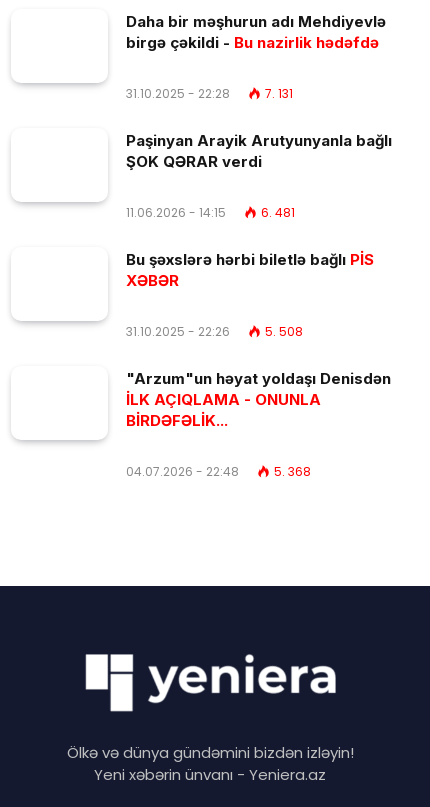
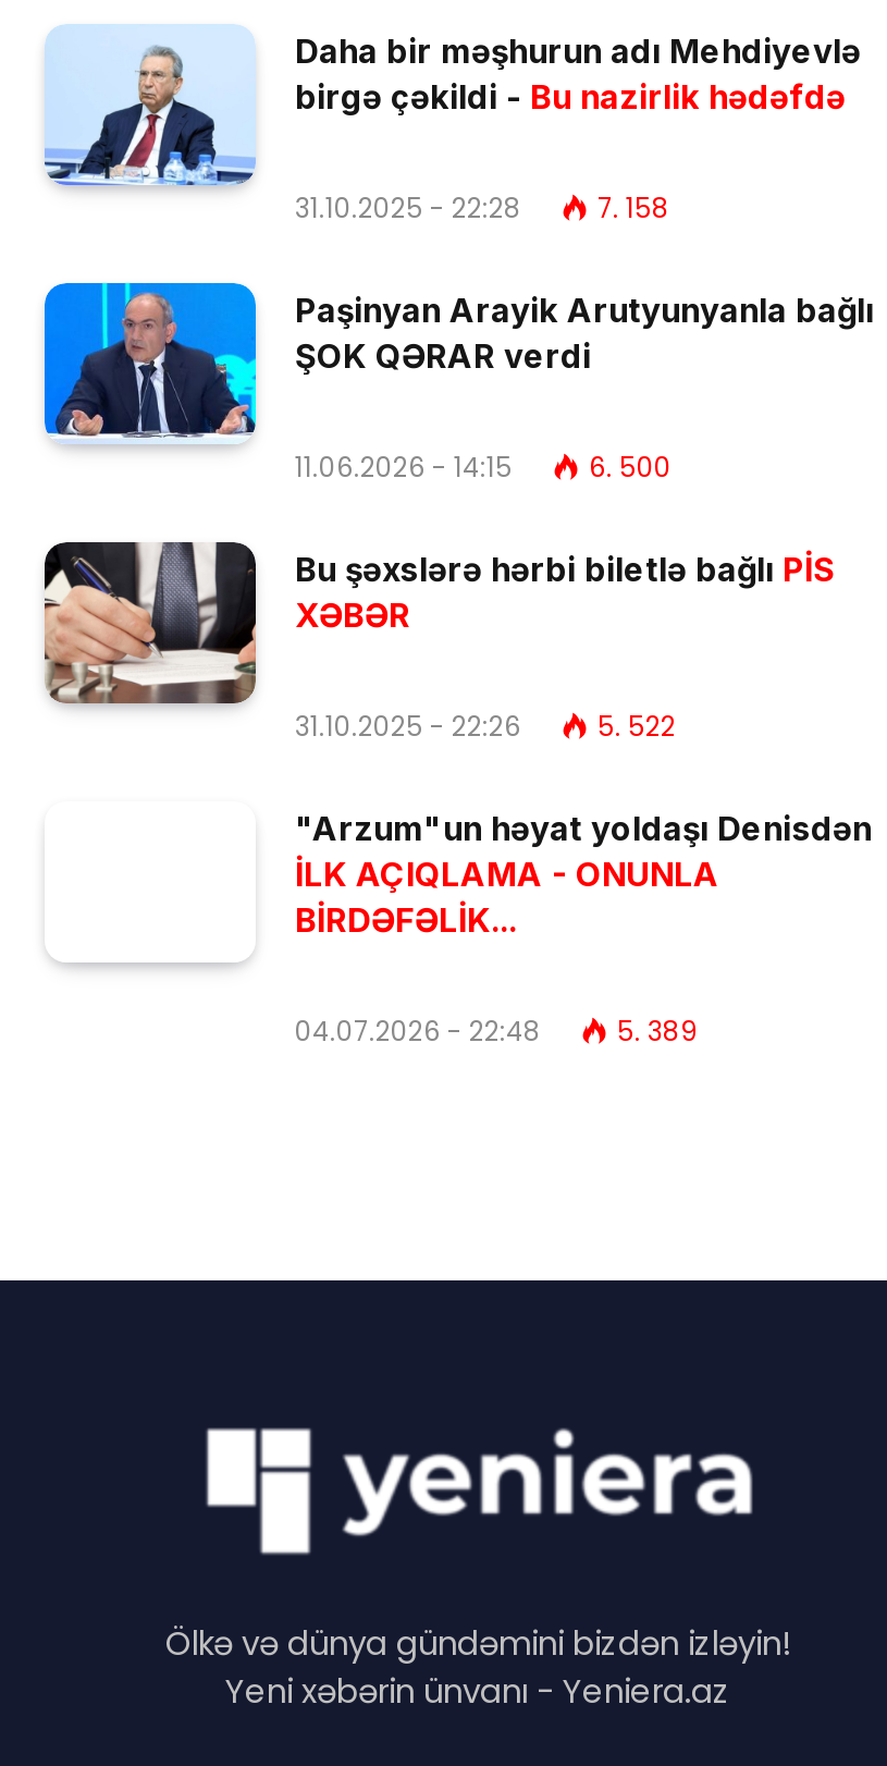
none -> [42,24,256,187] [image]
[265,85,293,102] 7. 131 -> [598,189,669,226] 7. 158
none -> [42,281,258,442] [image]
[261,204,295,221] 6. 481 -> [589,448,672,485] 6. 500
none -> [42,540,258,706] [image]
[265,323,303,340] 5. 508 -> [598,707,676,744] 5. 522
[274,463,311,480] 5. 368 -> [617,1012,698,1049] 5. 389

